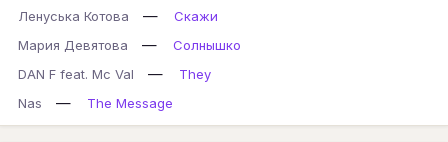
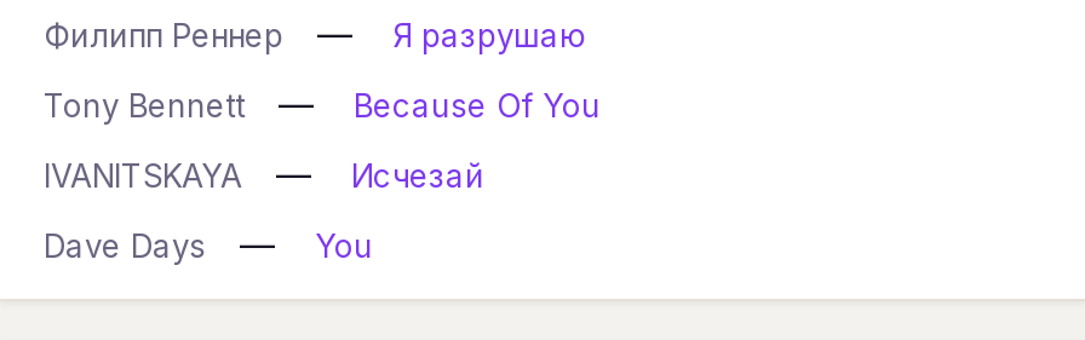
[18,8,129,24] Ленуська Котова -> [44,16,283,54] Филипп Реннер
[174,8,218,24] Скажи -> [392,16,586,54] Я разрушаю
[18,37,128,53] Мария Девятова -> [44,86,245,125] Tony Bennett
[173,37,241,53] Солнышко -> [354,86,601,125] Because Of You
[18,66,134,82] DAN F feat. Mc Val -> [44,156,242,195] IVANITSKAYA
[179,66,211,82] They -> [351,156,484,195] Исчезай
[18,95,42,111] Nas -> [44,226,206,265] Dave Days
[87,95,173,111] The Message -> [315,226,373,265] You

